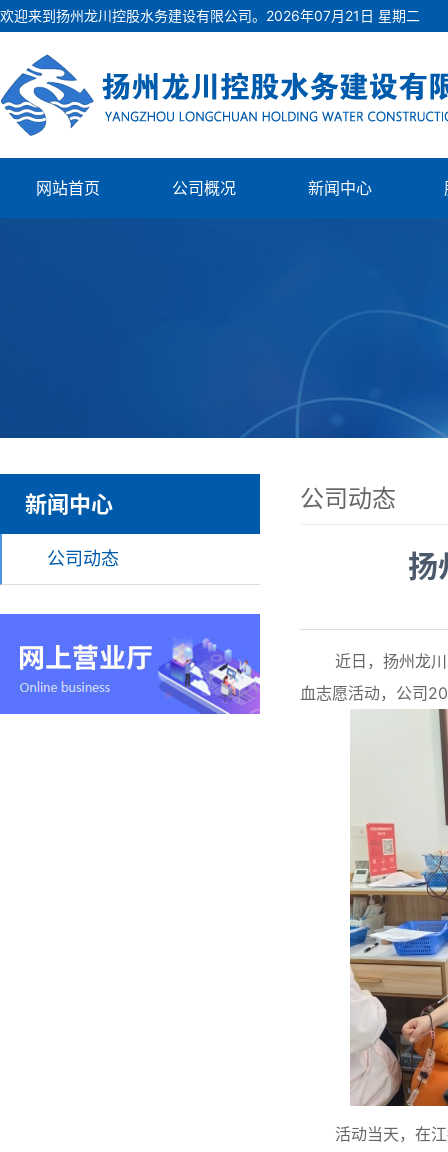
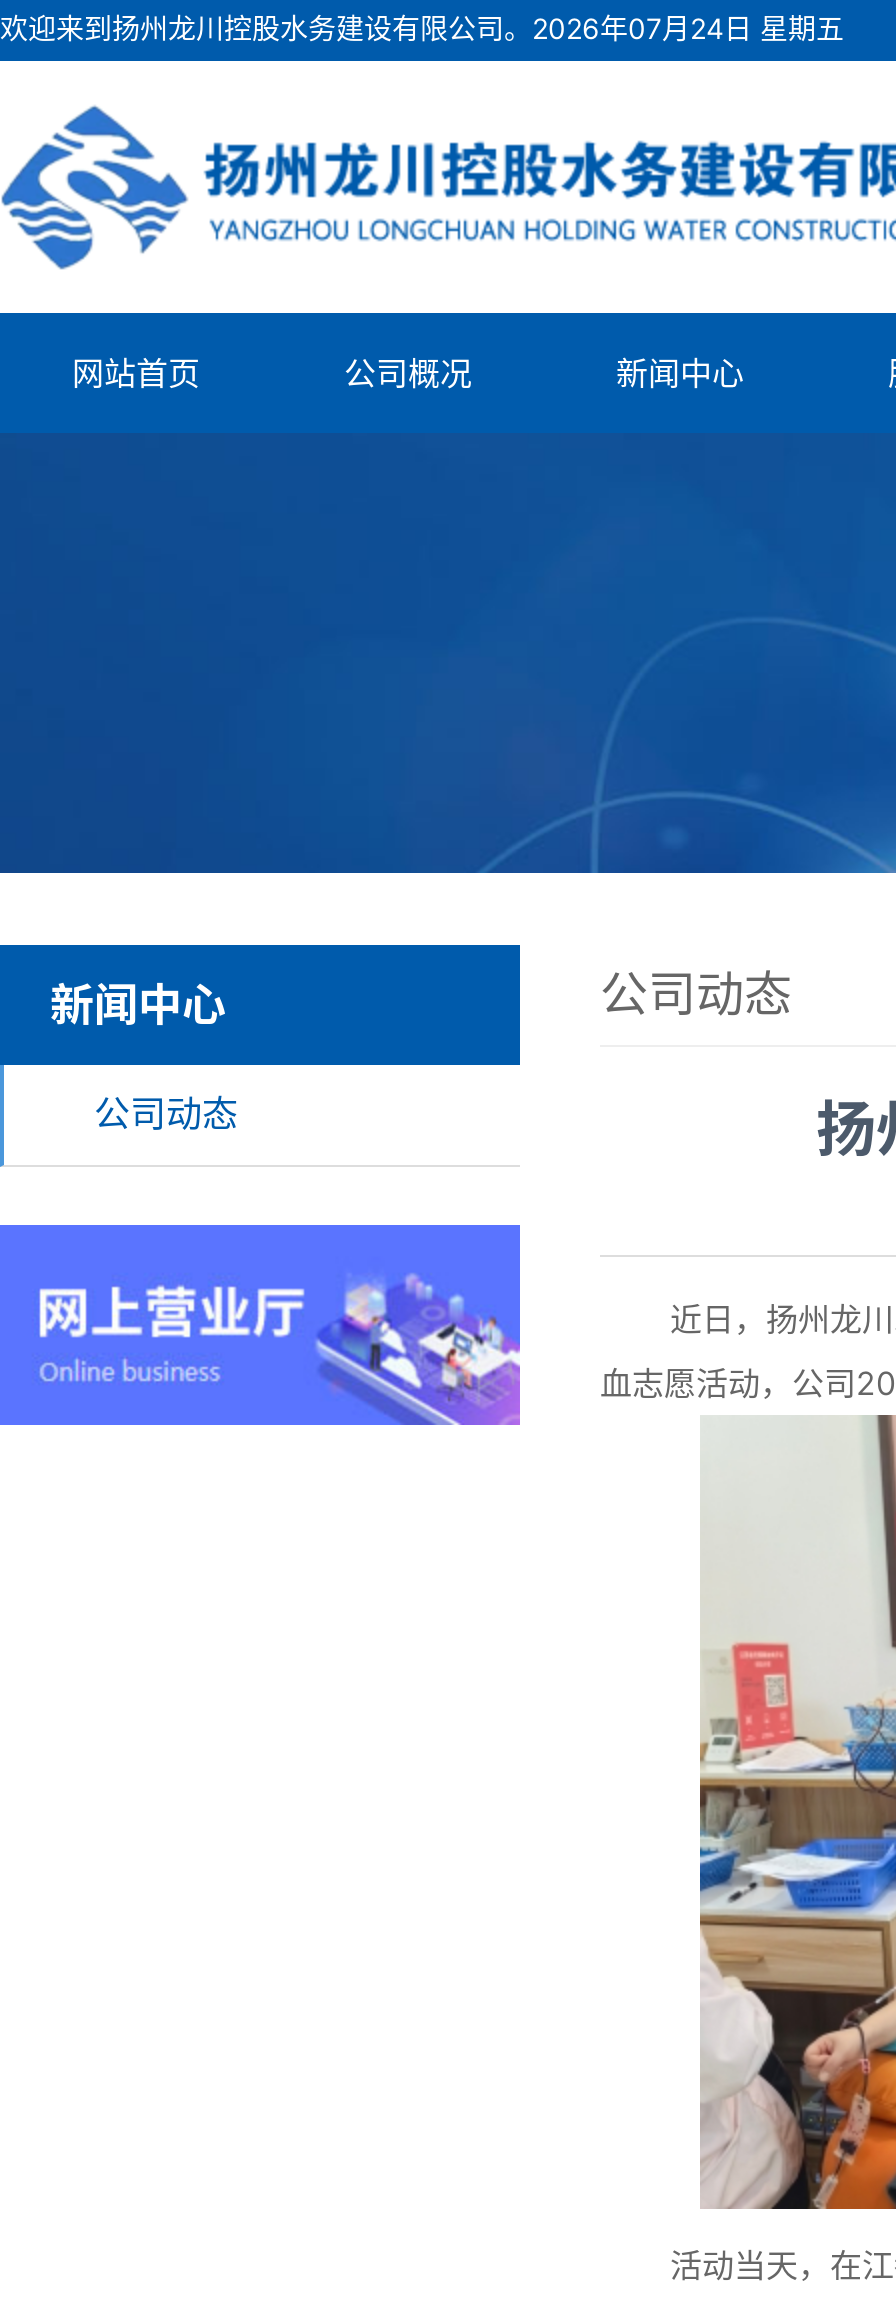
[0,7,420,24] 欢迎来到扬州龙川控股水务建设有限公司。2026年07月21日 星期二 -> [0,11,844,45] 欢迎来到扬州龙川控股水务建设有限公司。2026年07月24日 星期五

